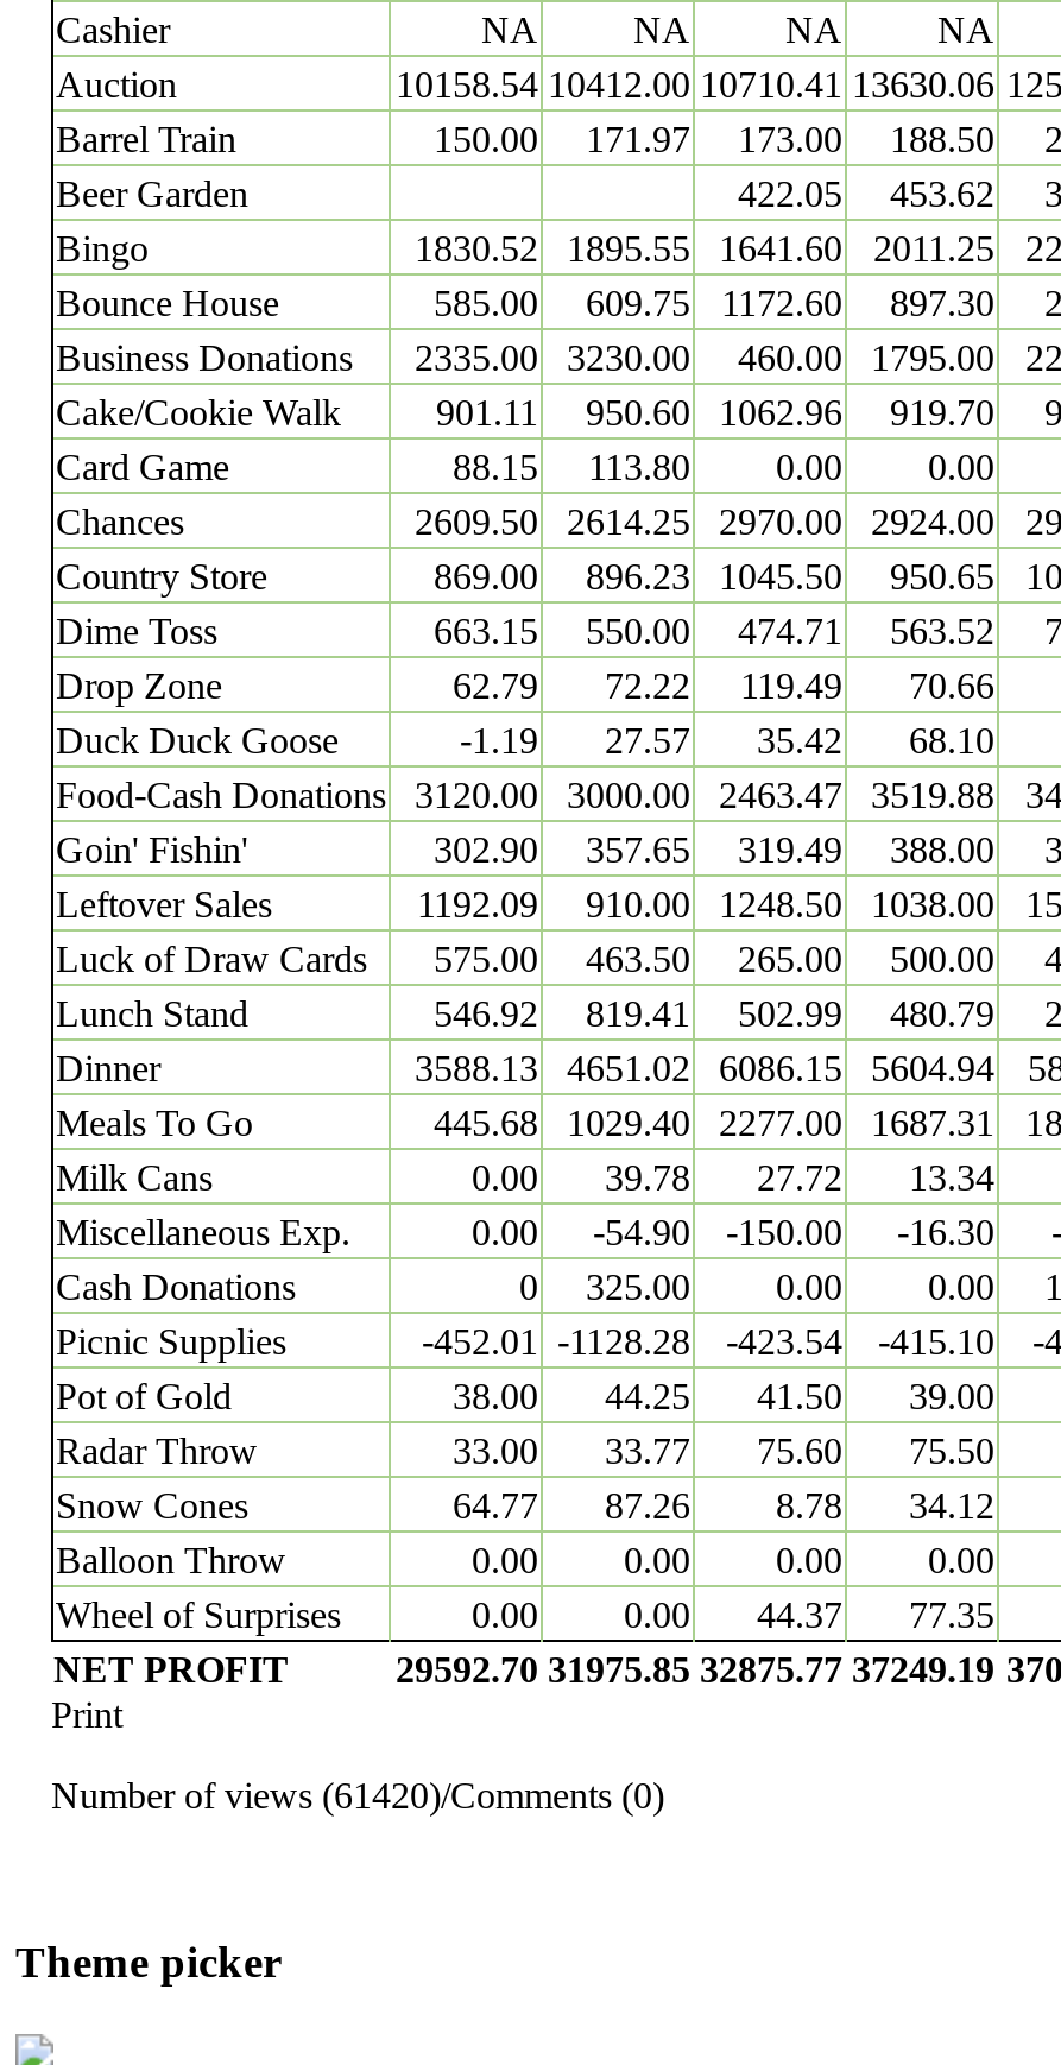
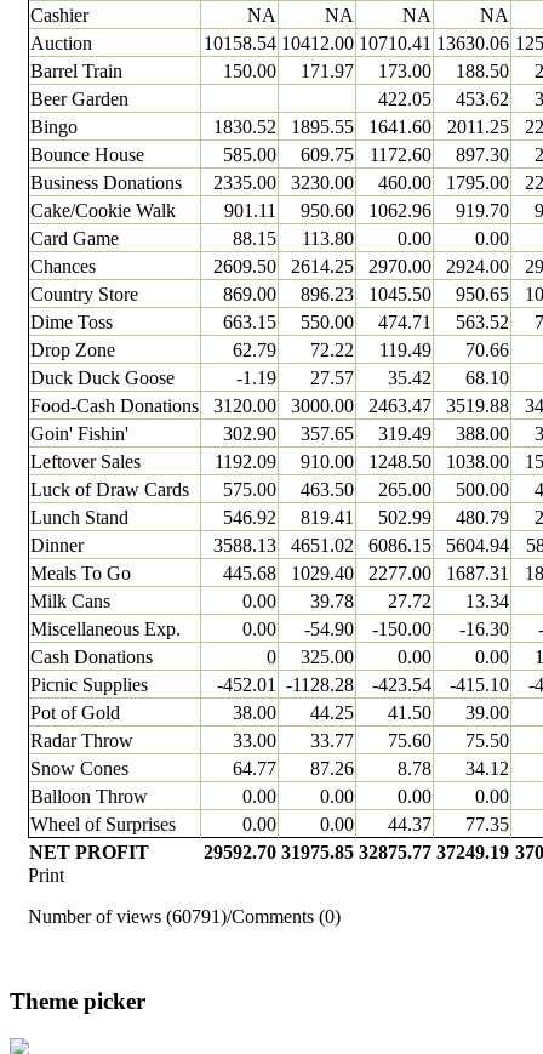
[51,1776,664,1816] Number of views (61420)/Comments (0) -> [28,907,341,927] Number of views (60791)/Comments (0)

